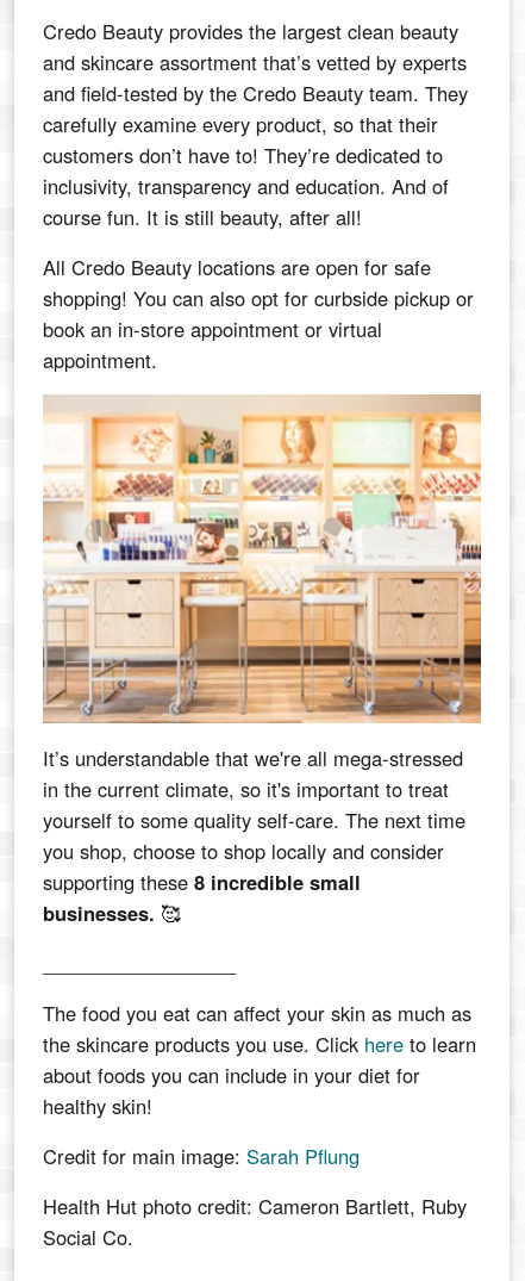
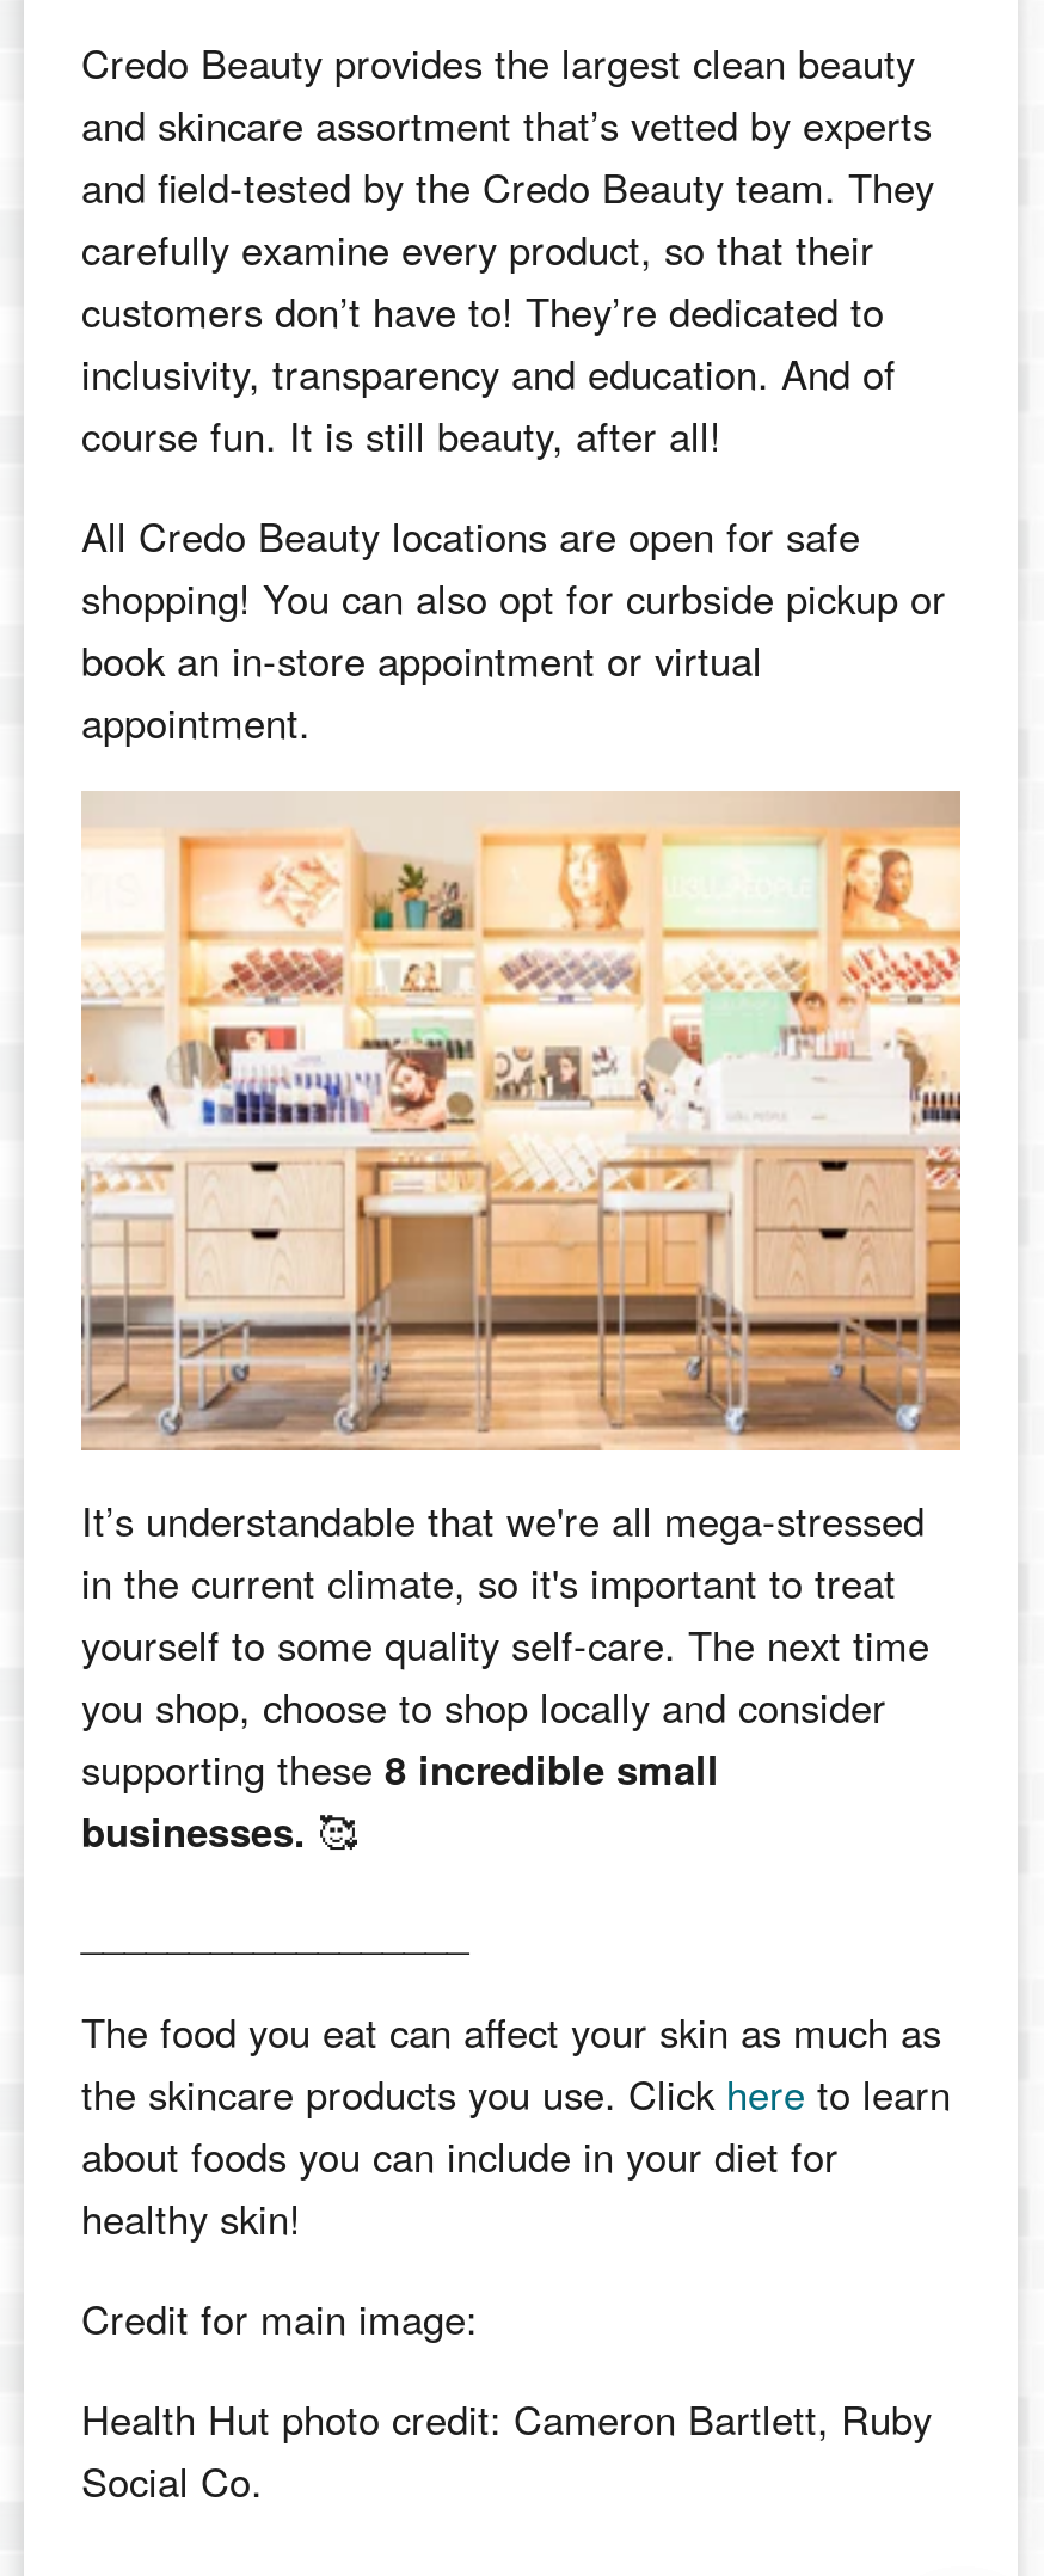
[43,1142,360,1170] Credit for main image: Sarah Pflung -> [81,2290,478,2347] Credit for main image:

